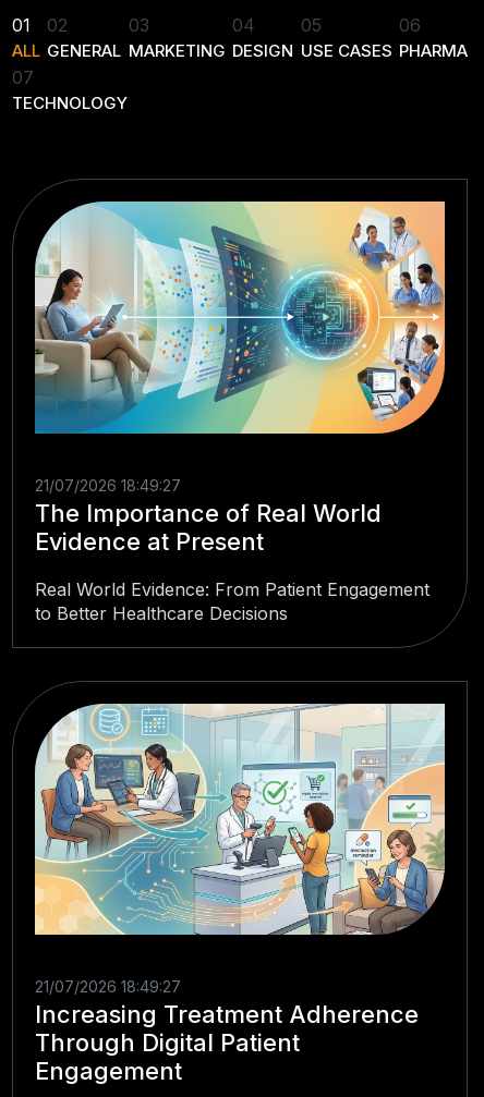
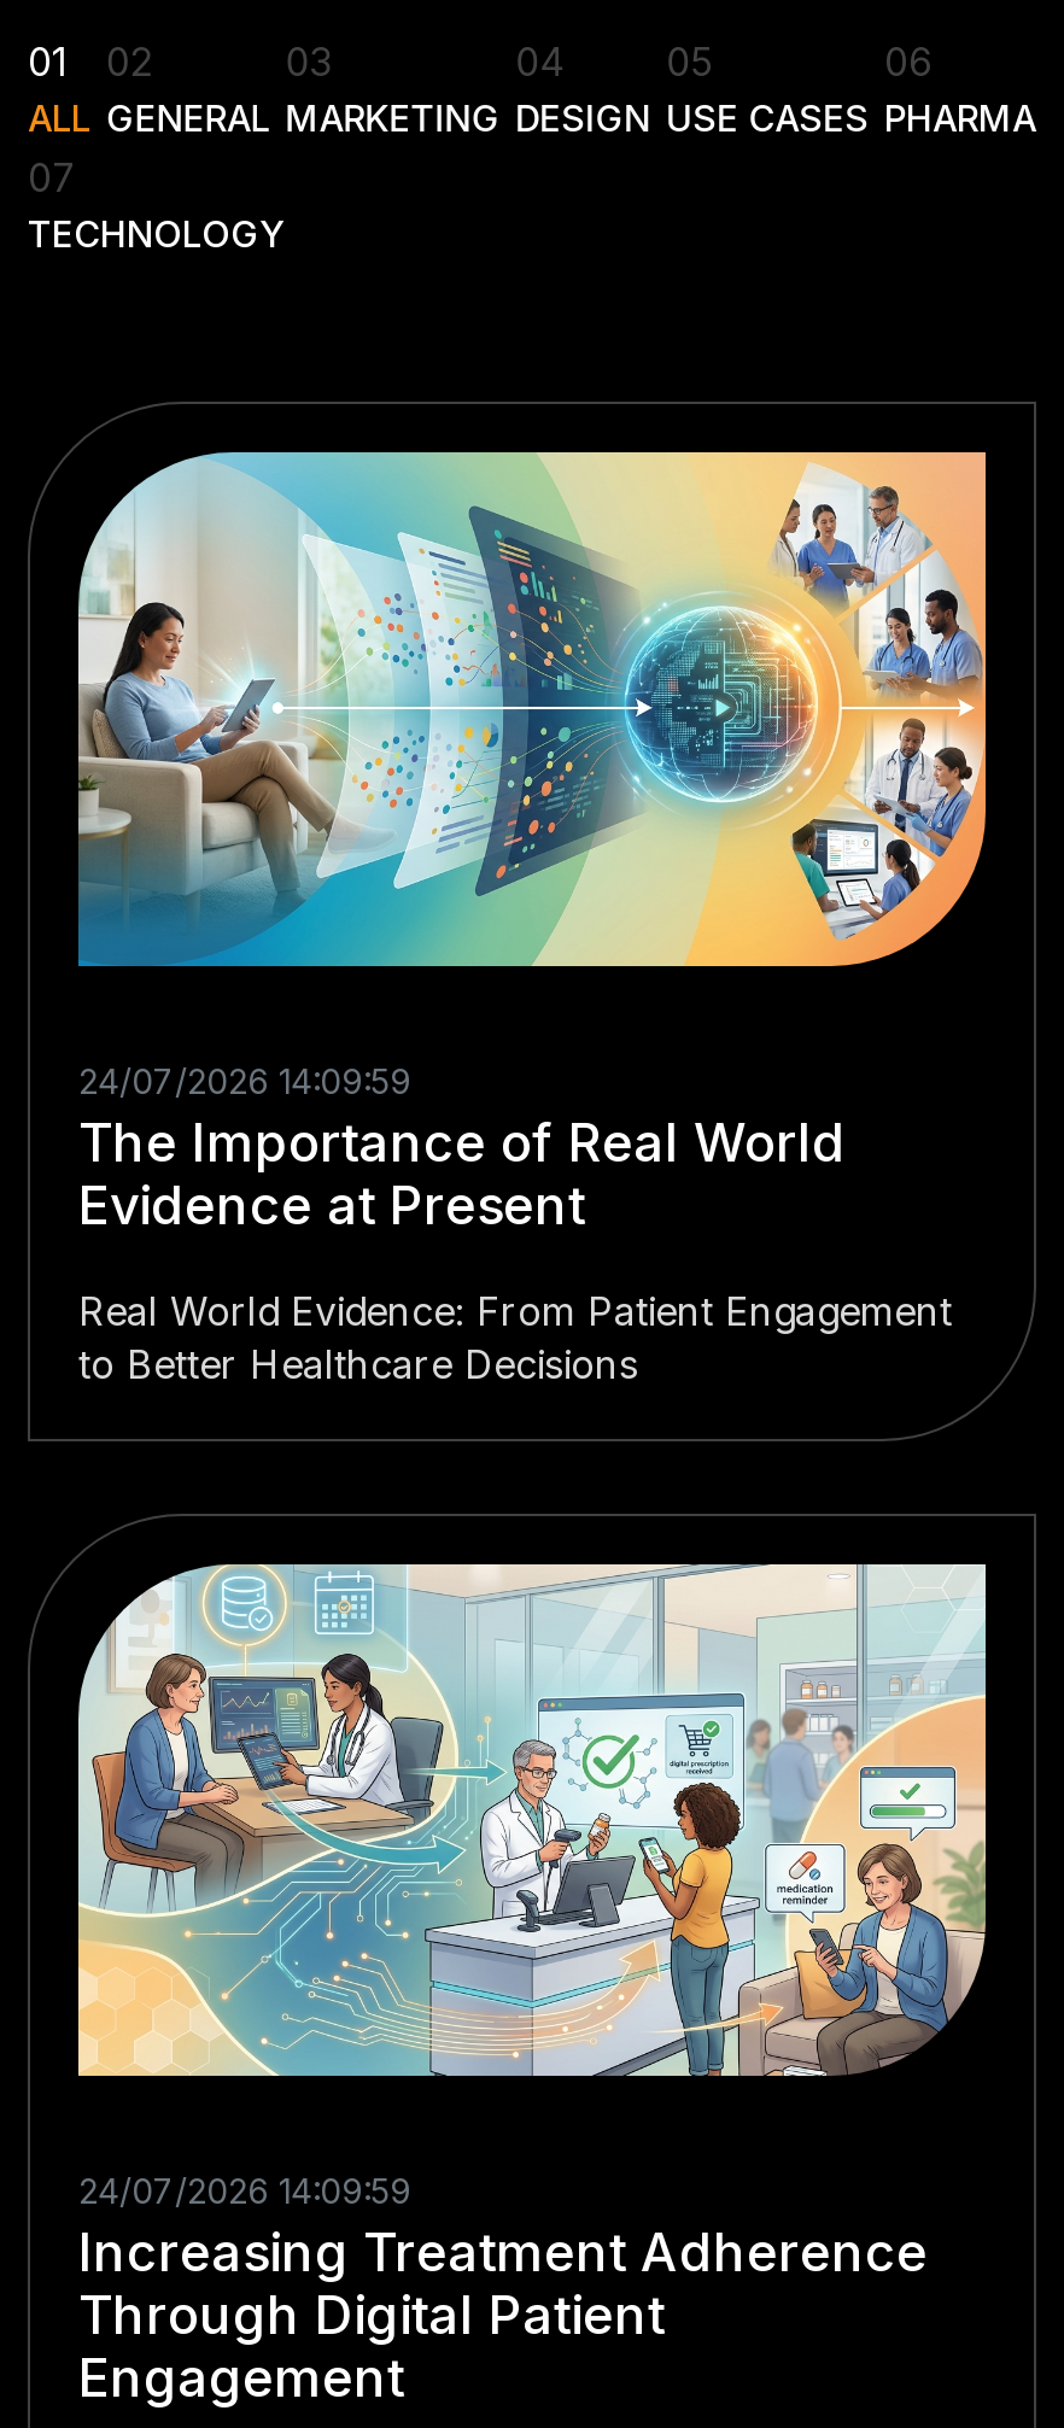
[35,476,181,494] 21/07/2026 18:49:27 -> [78,1059,411,1100] 24/07/2026 14:09:59
[35,977,181,996] 21/07/2026 18:49:27 -> [78,2170,411,2211] 24/07/2026 14:09:59

